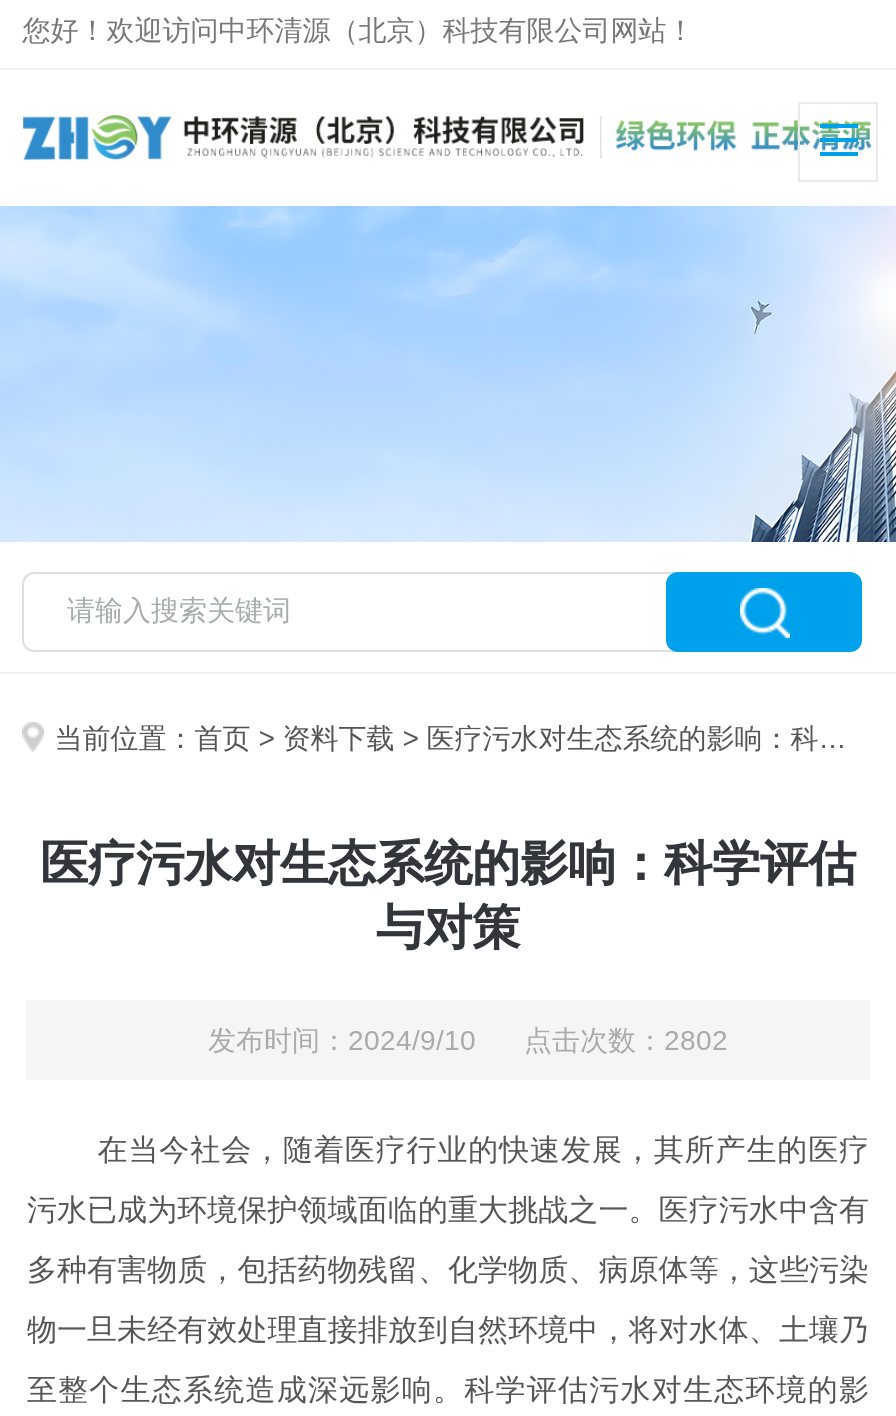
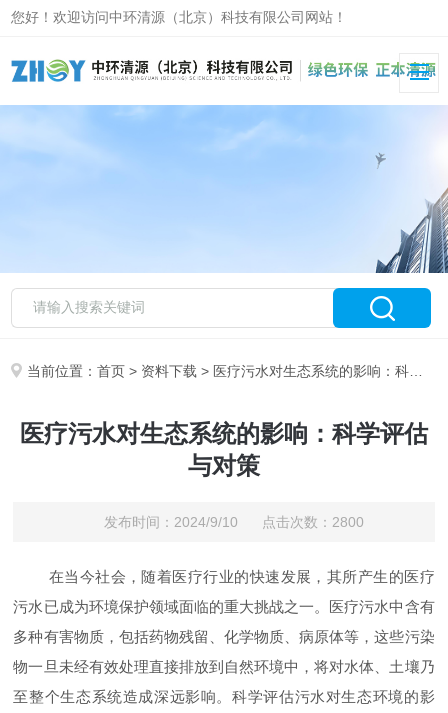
[208,1023,728,1055] 发布时间：2024/9/10 点击次数：2802 -> [104,513,364,529] 发布时间：2024/9/10 点击次数：2800

